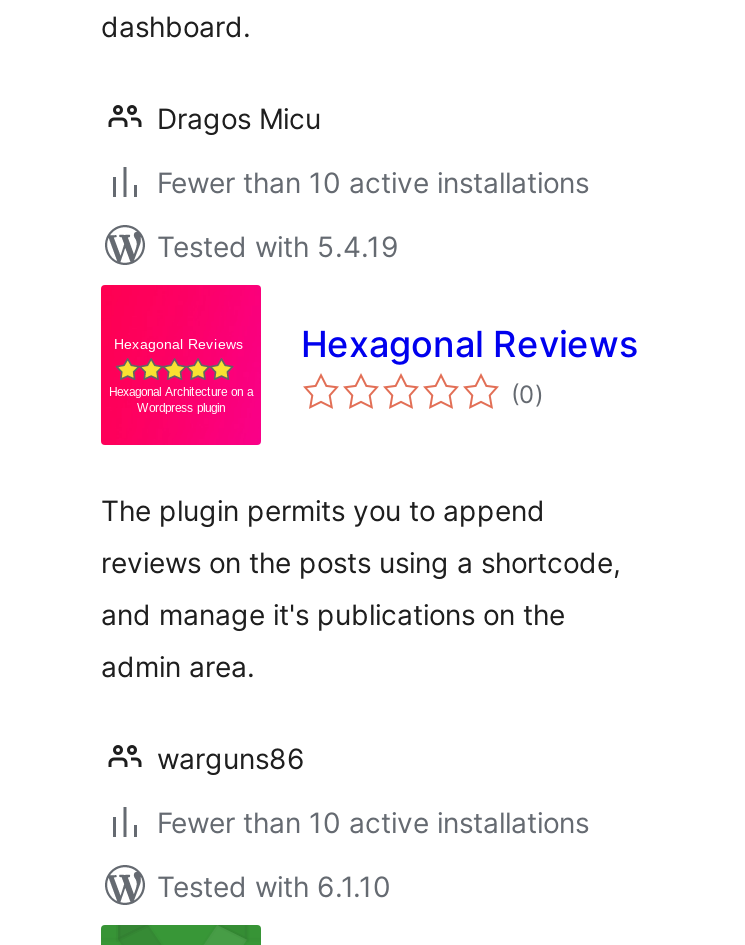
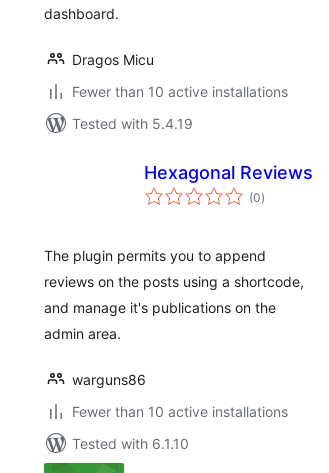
[99,283,263,447] [image] -> none

